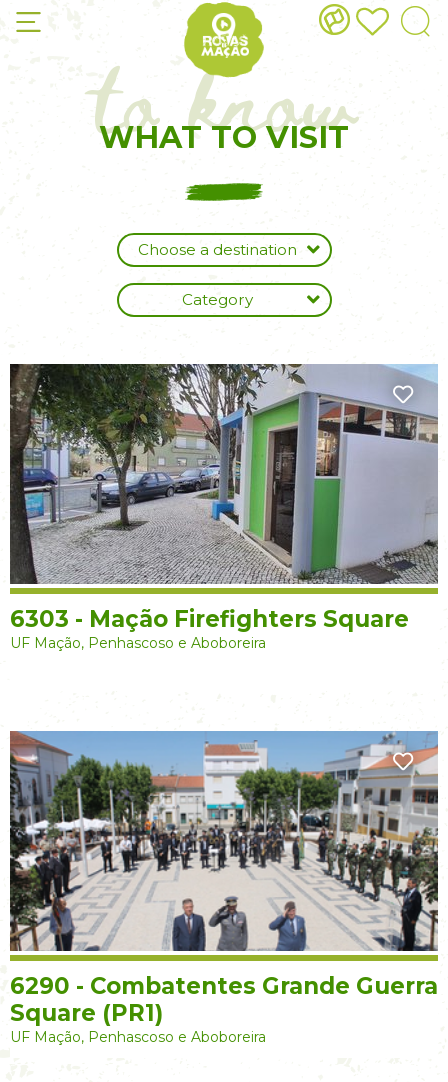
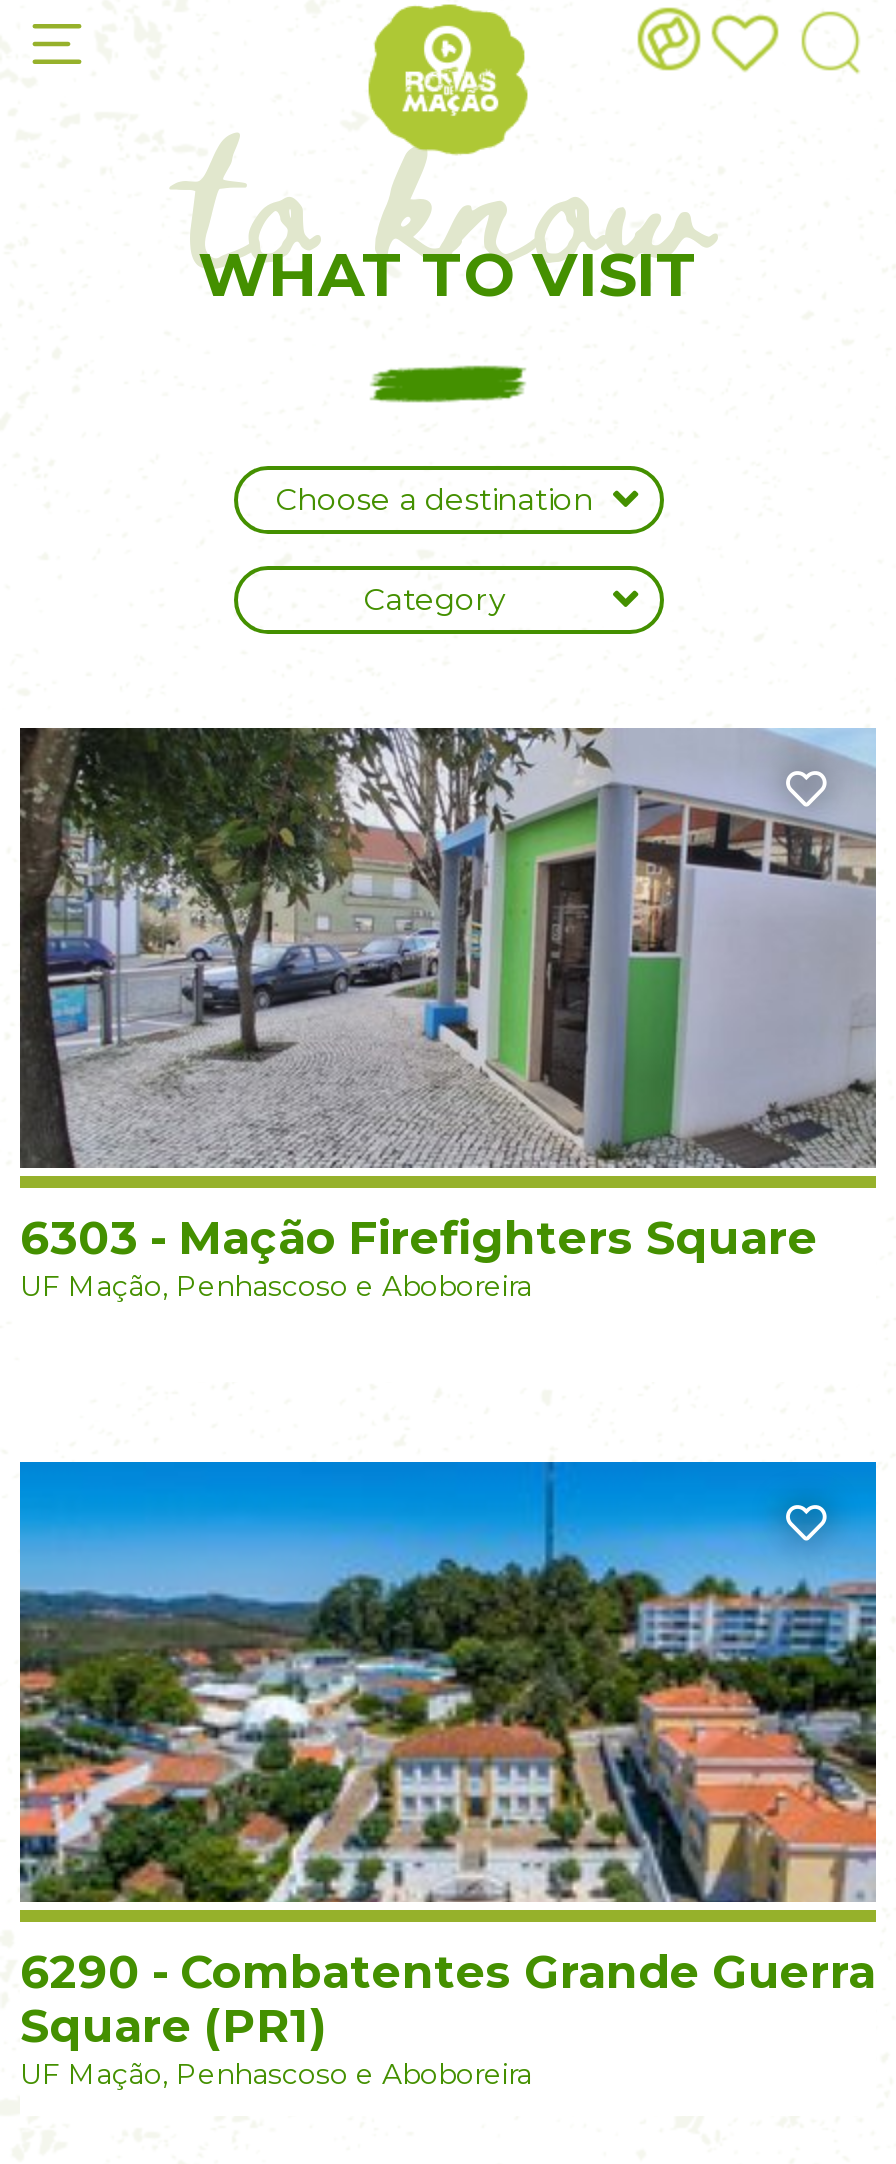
[9,730,439,952] [image] -> [18,1460,878,1904] [image]

